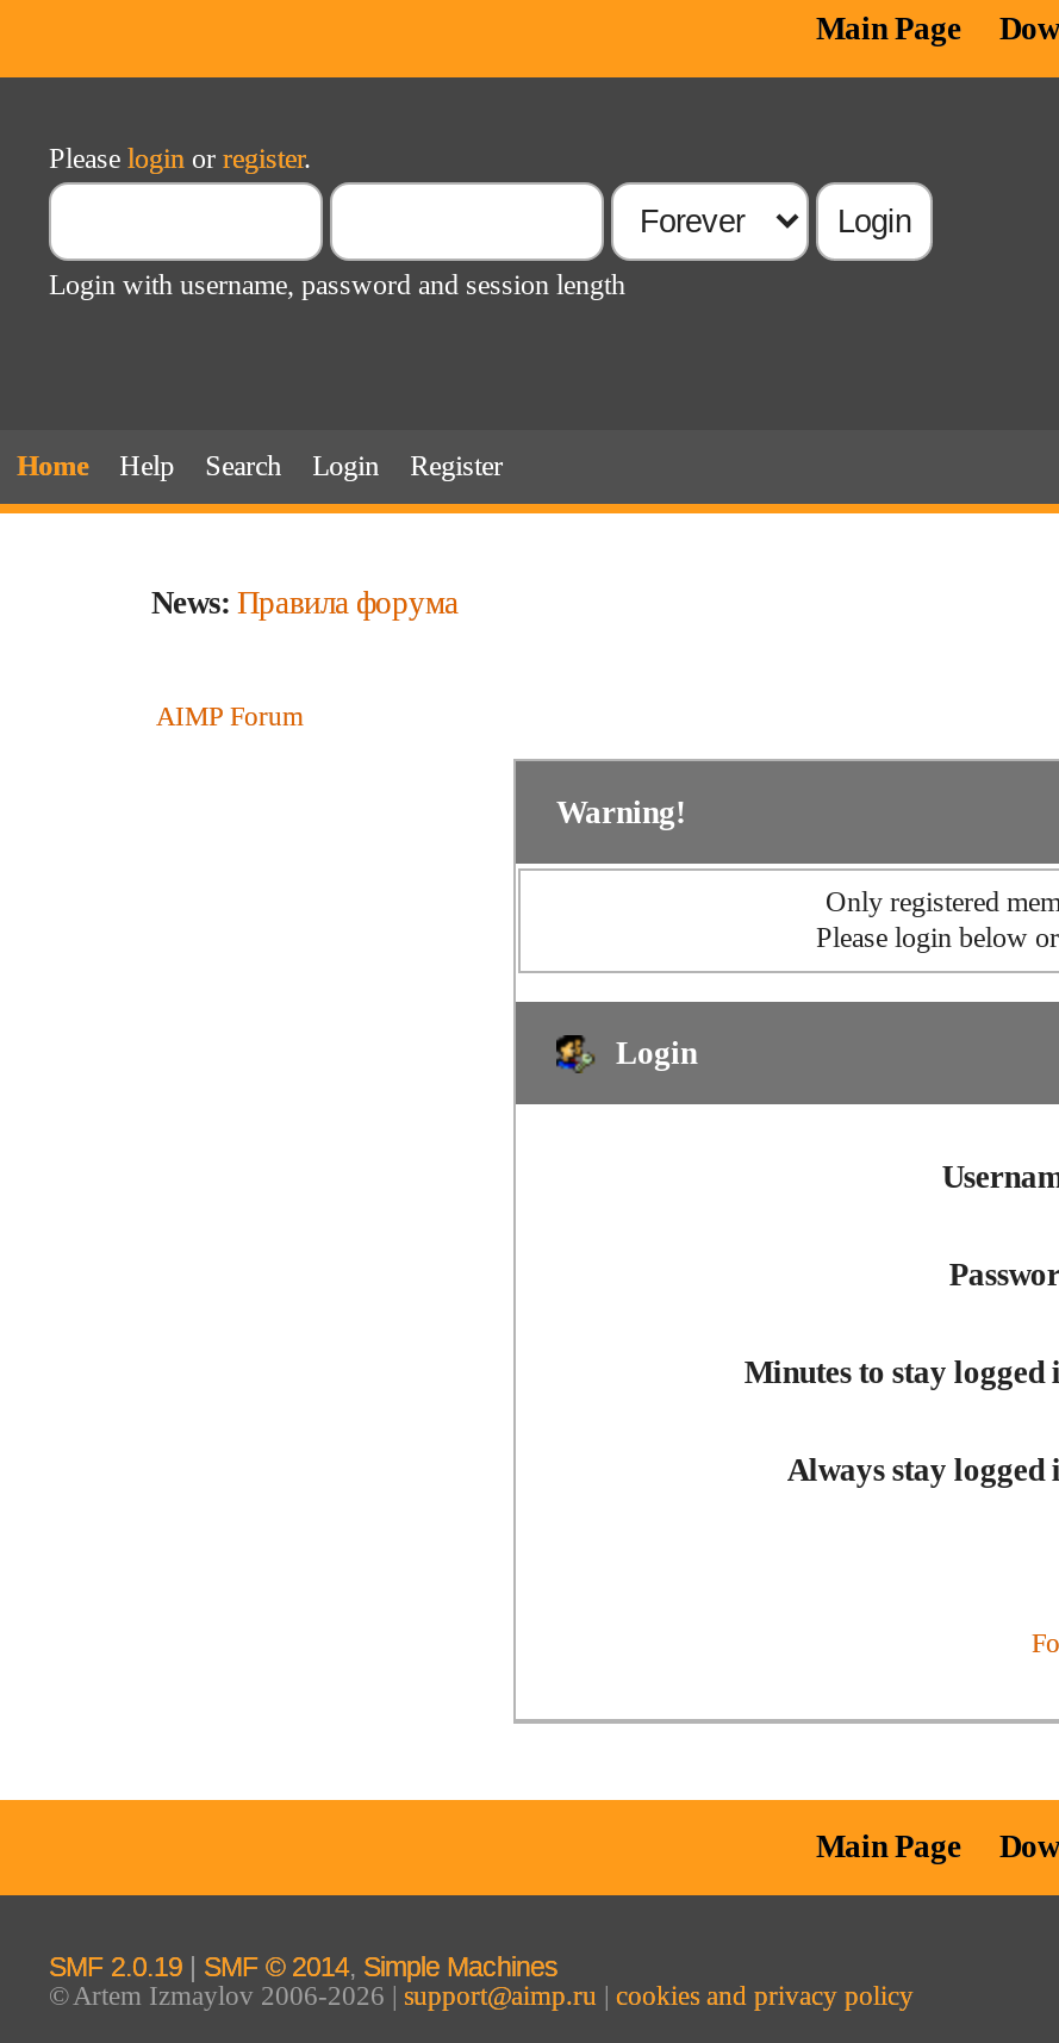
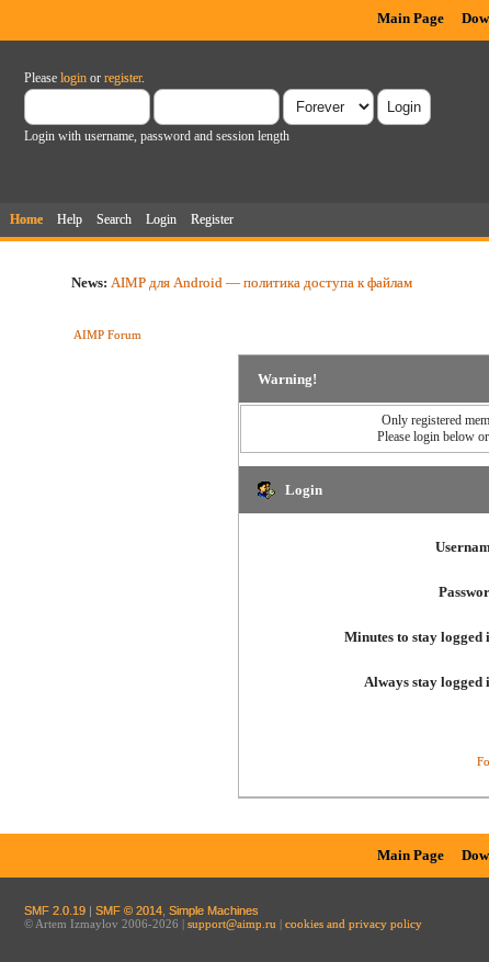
[151,585,459,621] News: Правила форума -> [71,274,412,291] News: AIMP для Android — политика доступа к файлам

